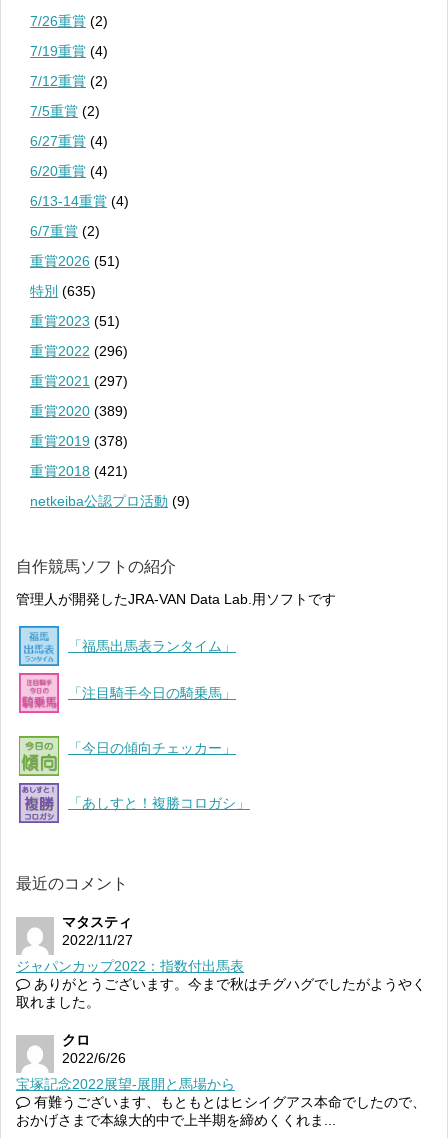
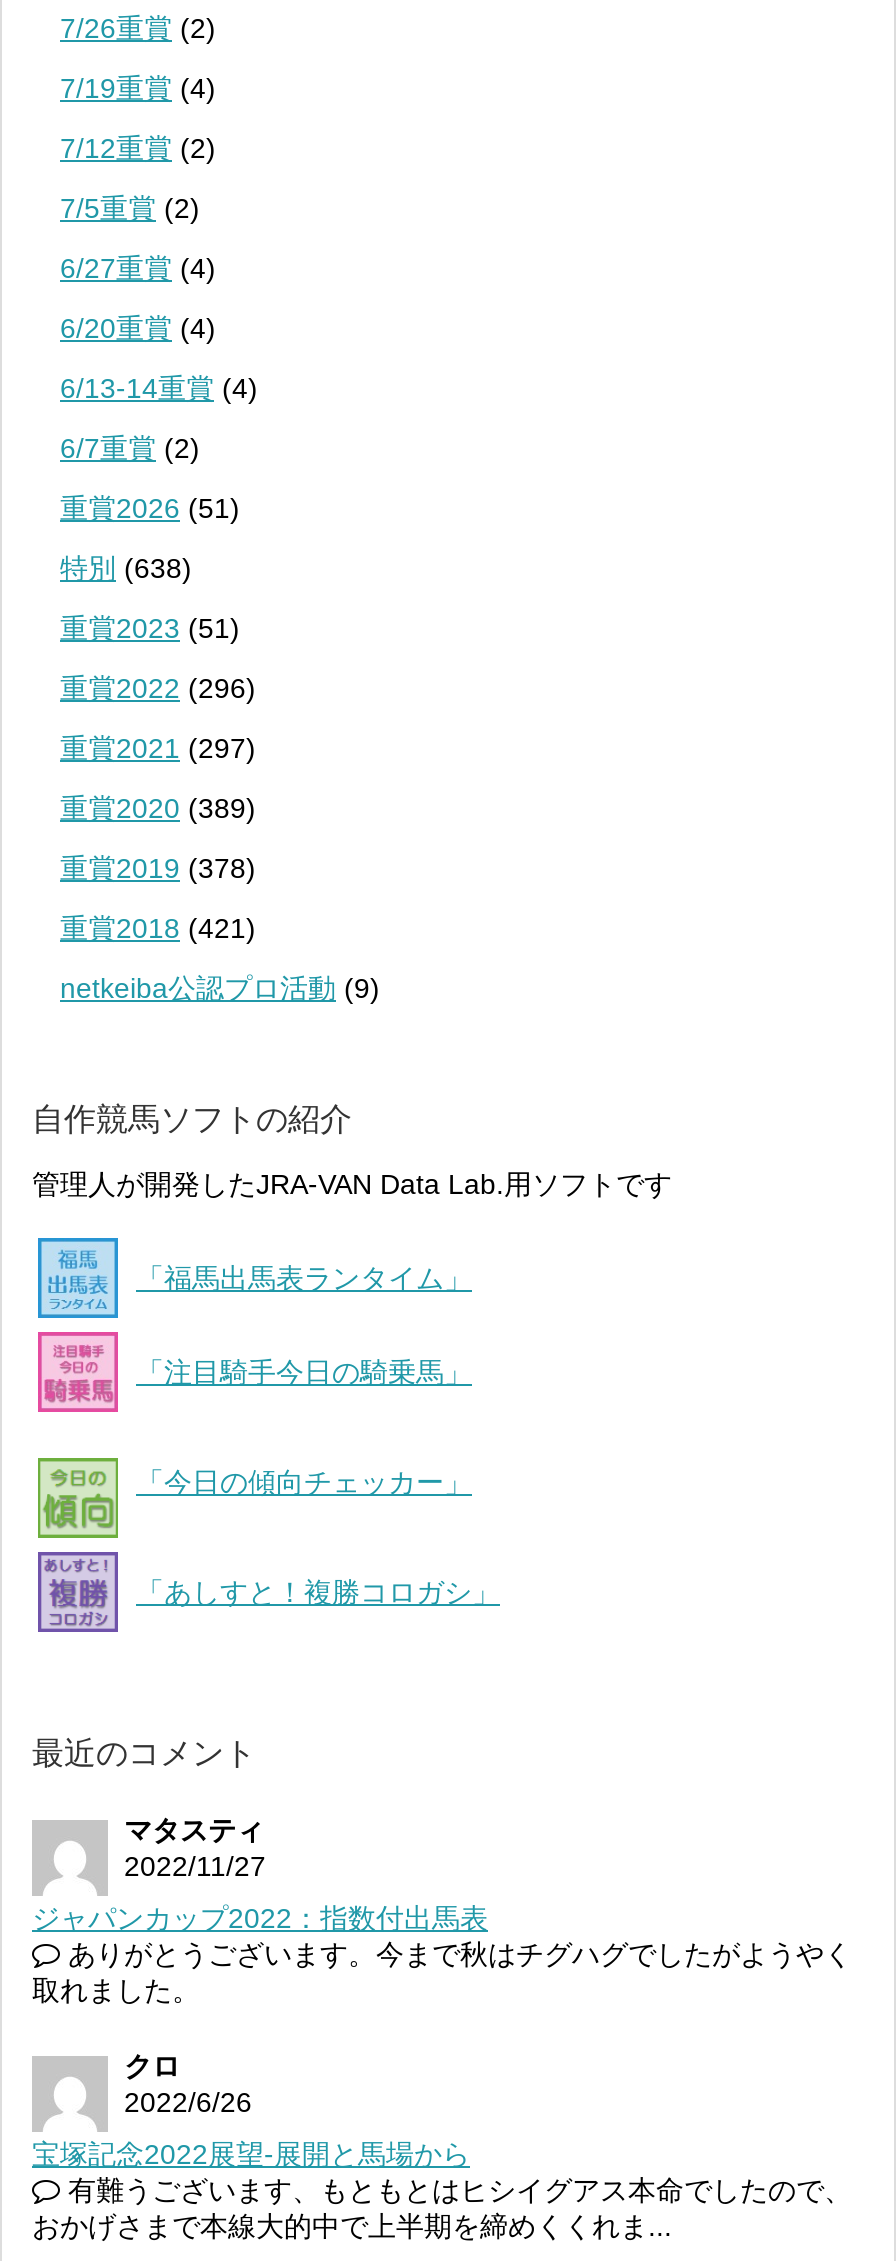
[30,283,96,299] 特別(635) -> [60,552,192,584] 特別(638)

